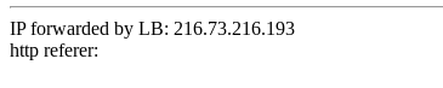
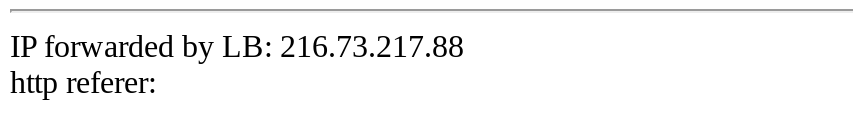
[10,18,295,39] IP forwarded by LB: 216.73.216.193 -> [10,29,464,63] IP forwarded by LB: 216.73.217.88

